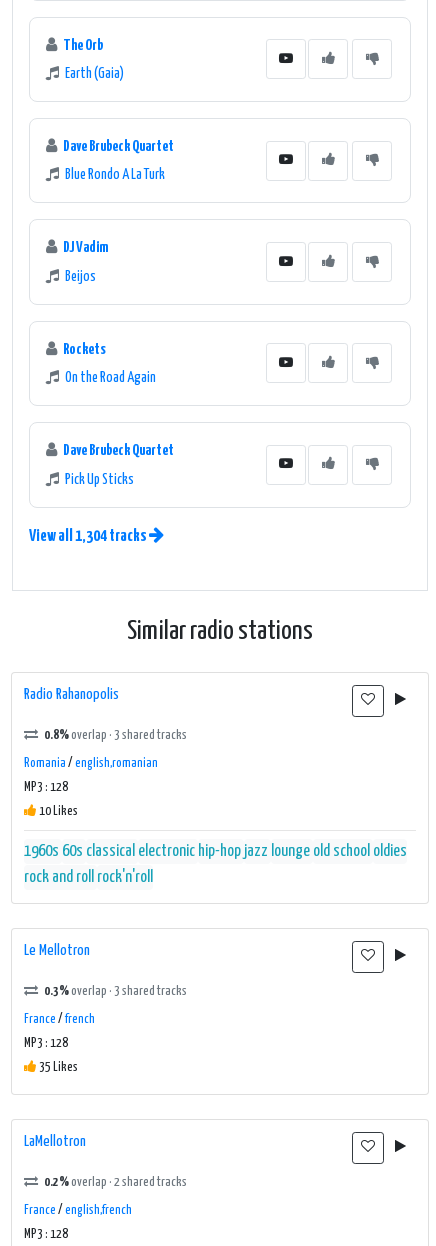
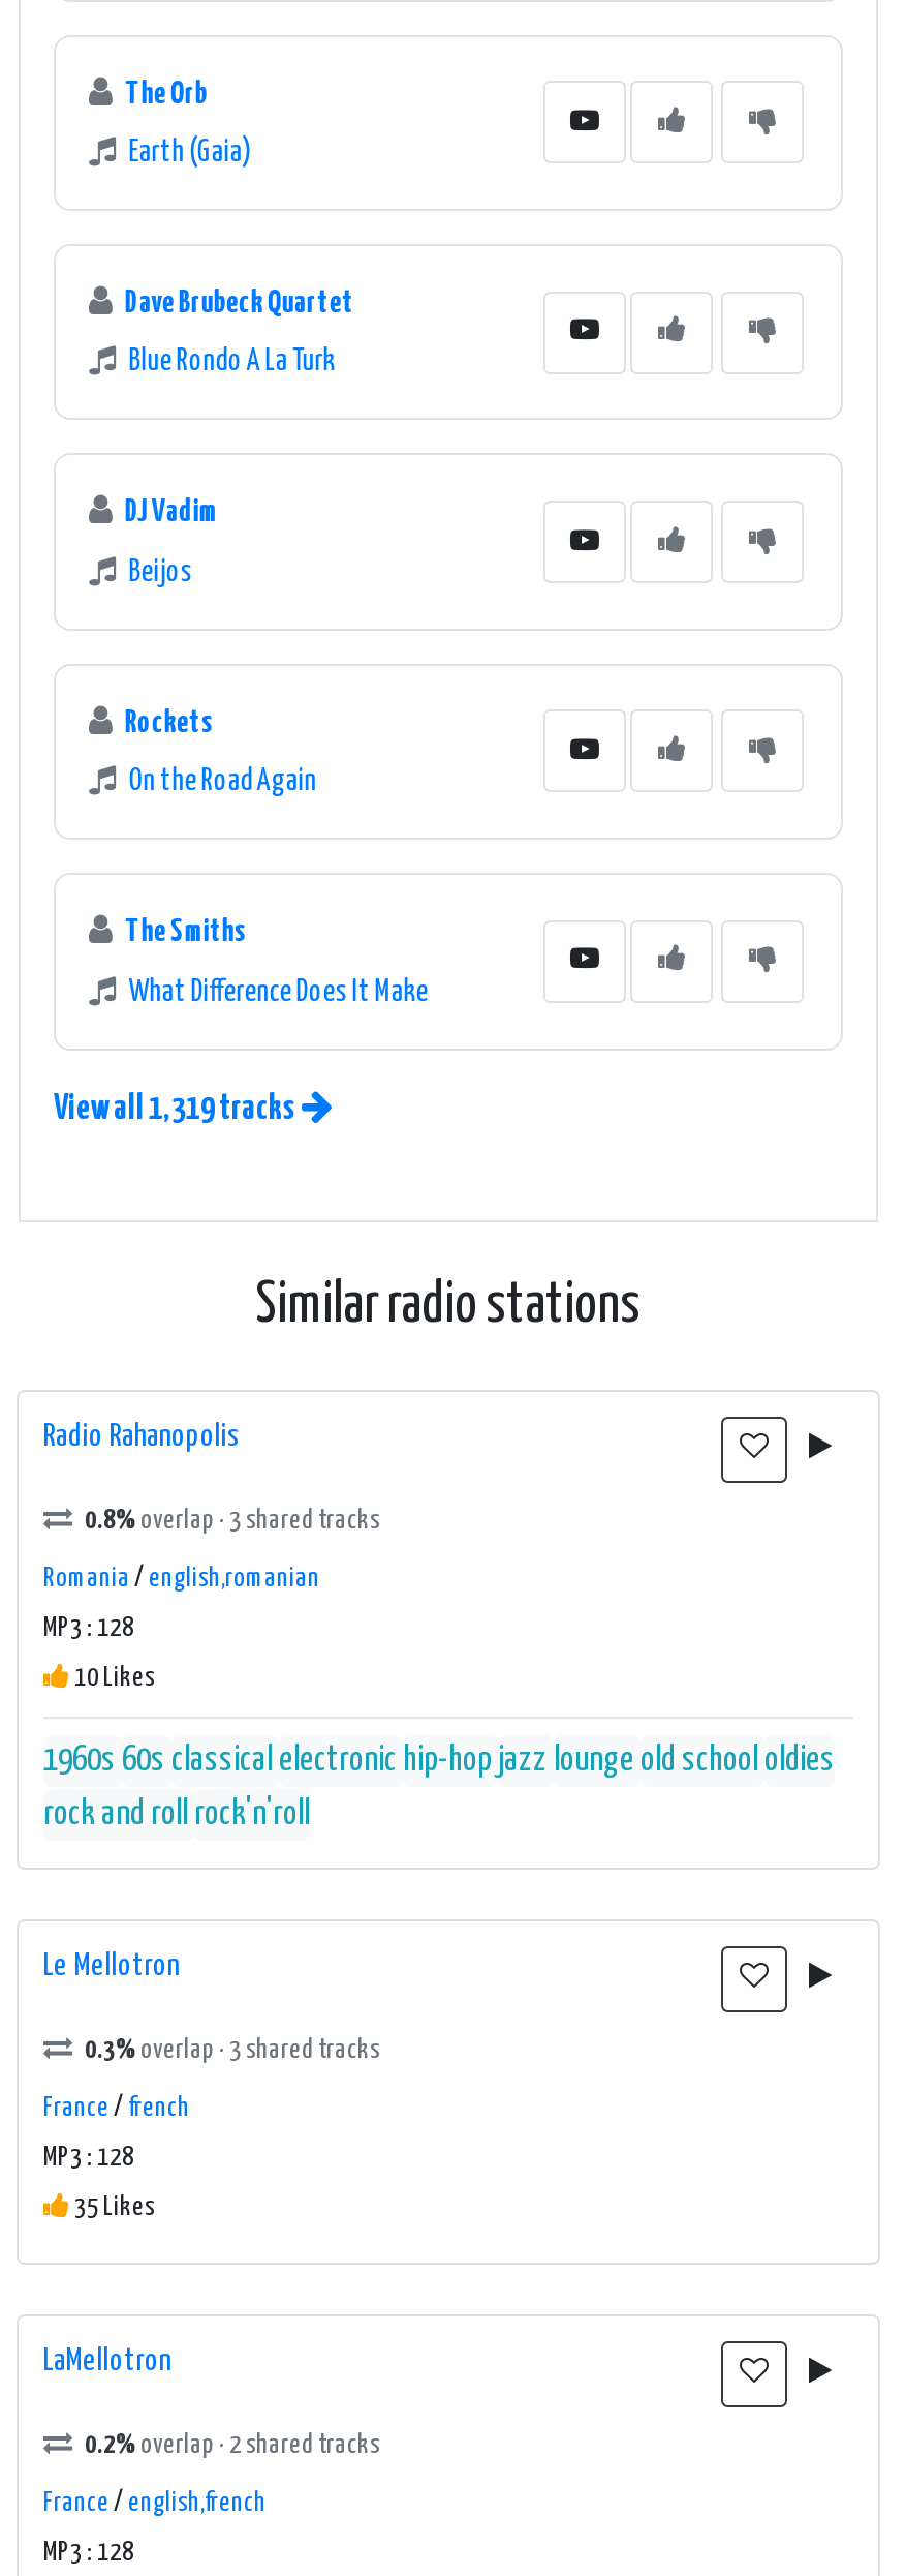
[63,443,174,458] Dave Brubeck Quartet -> [125,916,247,947] The Smiths
[65,472,134,486] Pick Up Sticks -> [129,977,429,1006] What Difference Does It Make
[29,527,149,544] View all 1,304 tracks -> [54,1091,302,1126] View all 1,319 tracks

